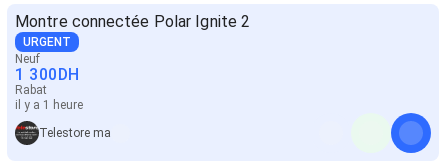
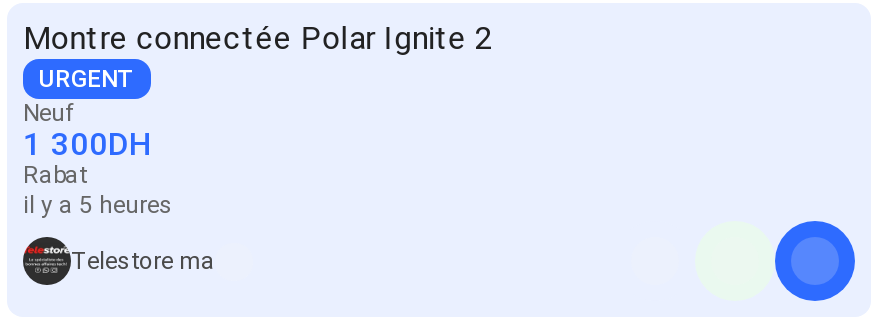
[15,98,83,112] il y a 1 heure -> [23,191,173,219] il y a 5 heures

